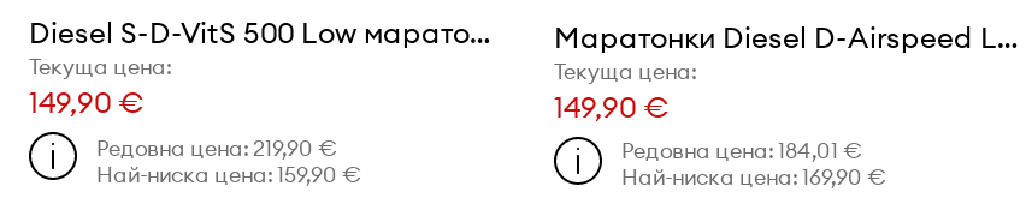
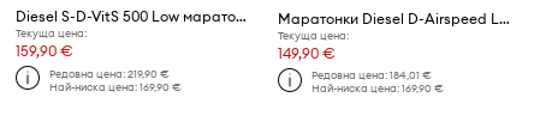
[29,84,145,120] 149,90 € -> [16,42,73,60] 159,90 €
[96,160,361,186] Най-ниска цена: 159,90 € -> [49,80,182,93] Най-ниска цена: 169,90 €

